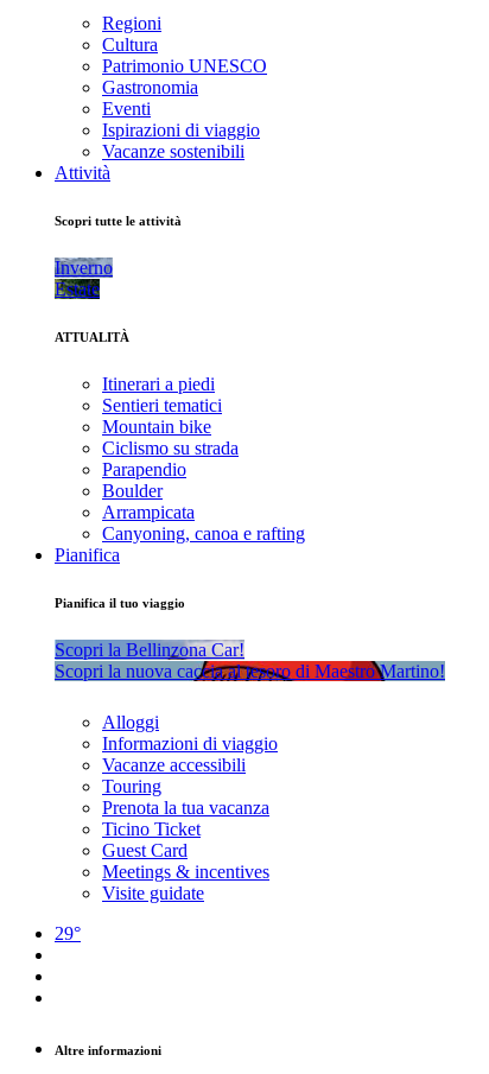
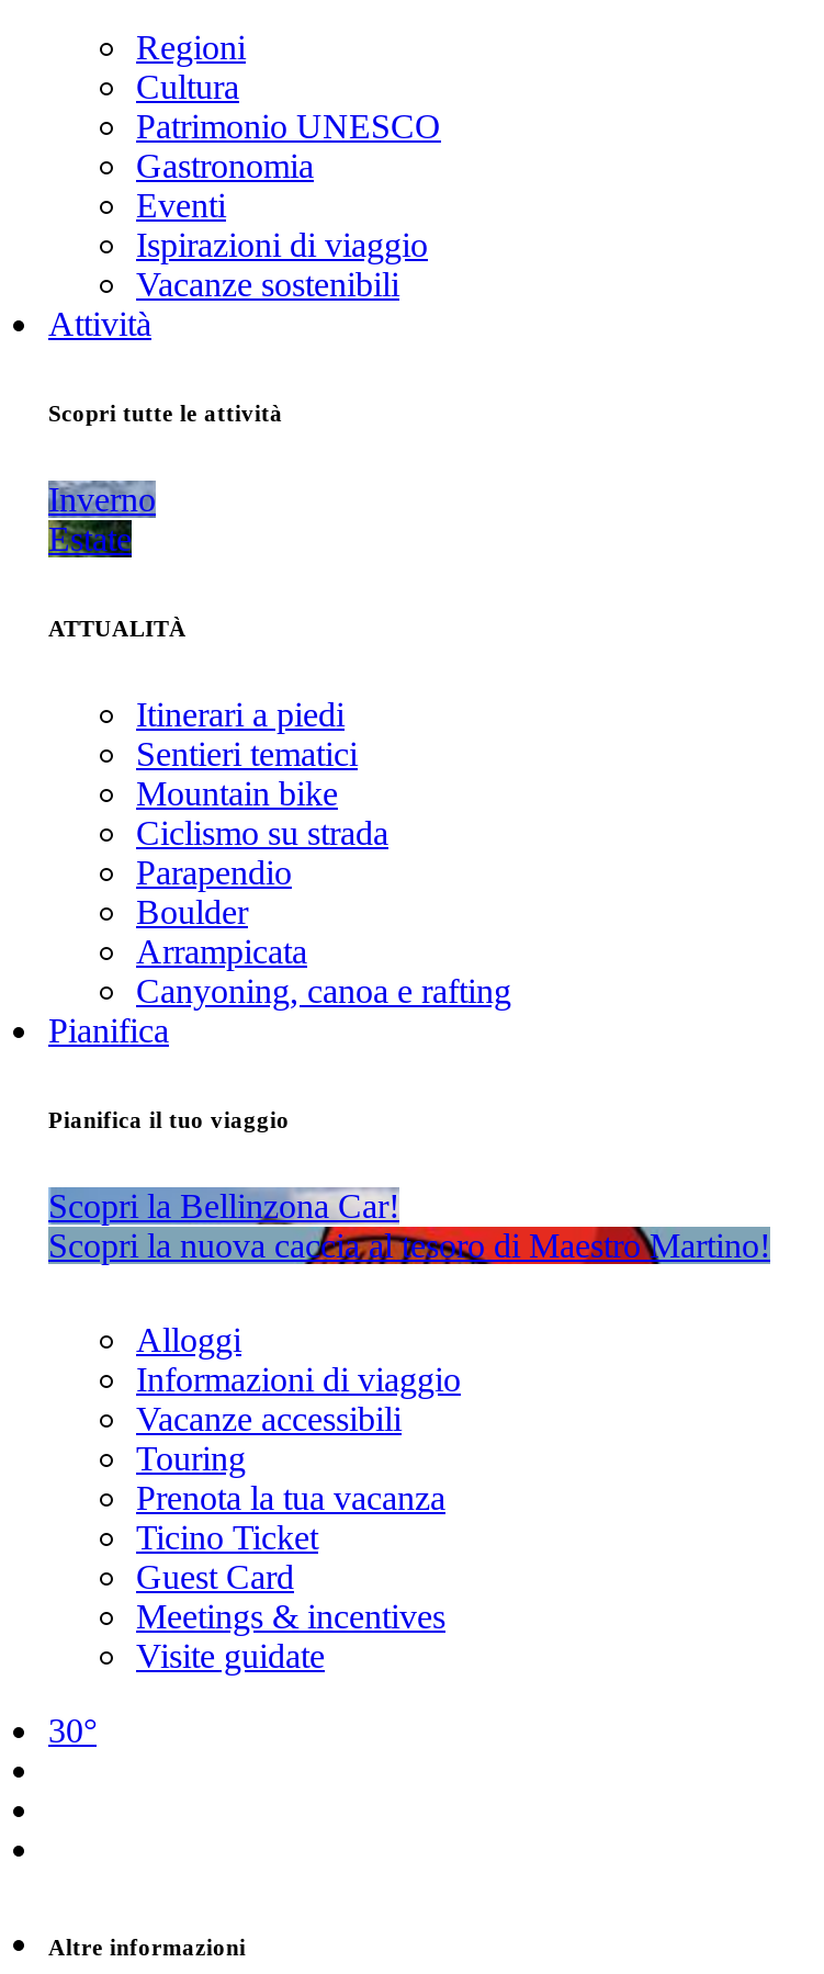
[55,923,81,943] 29° -> [48,1711,97,1748] 30°

